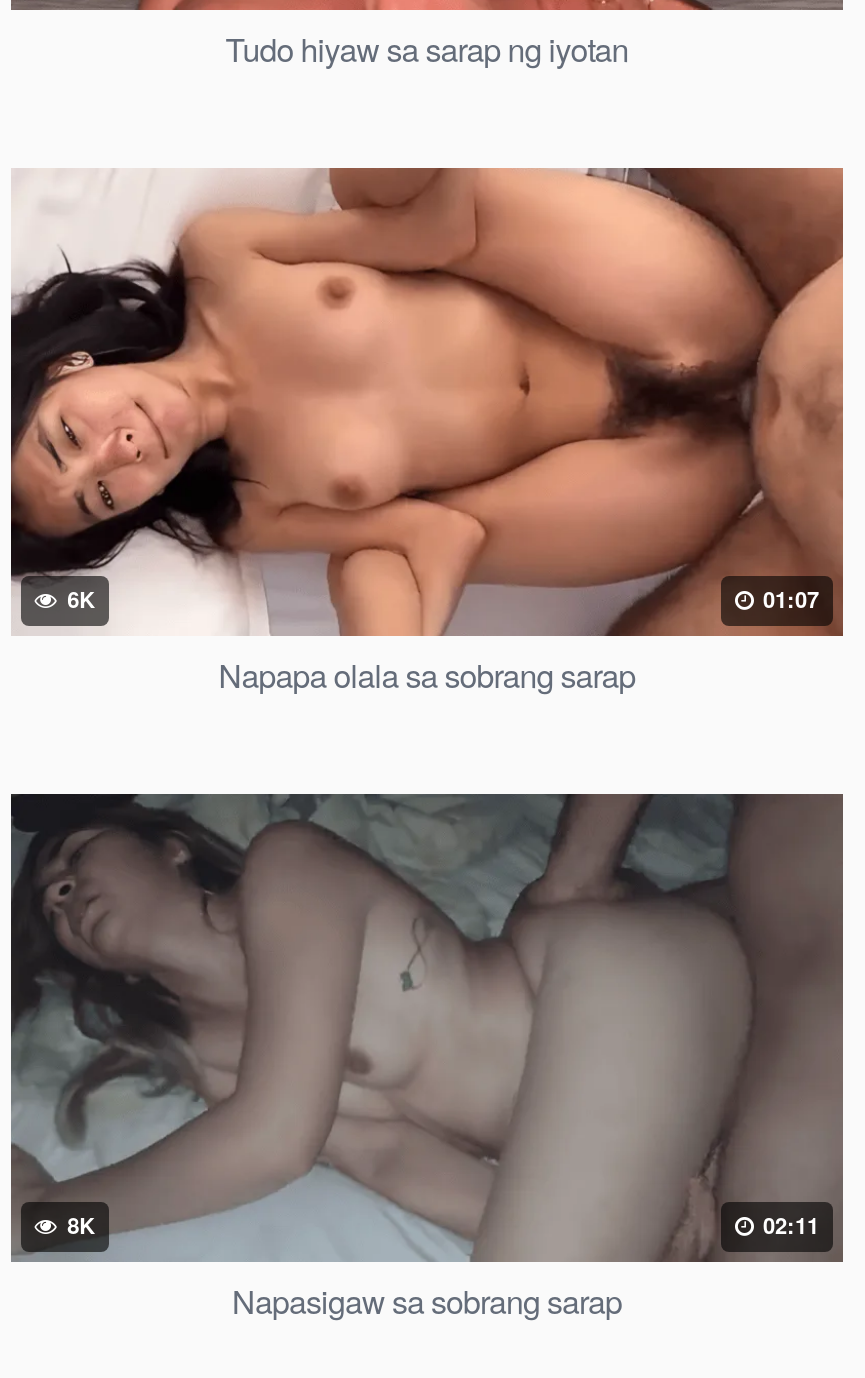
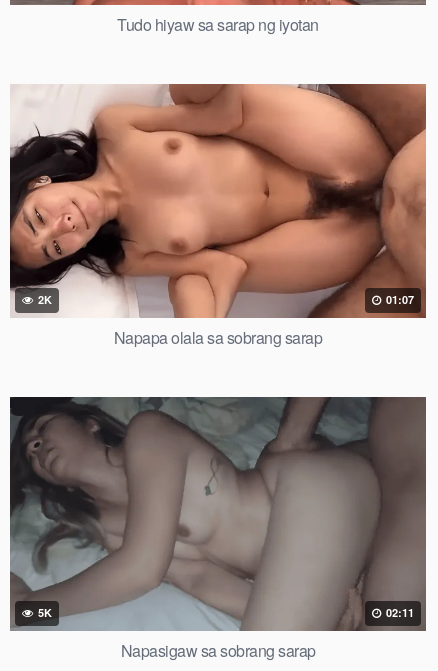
[61,584,95,614] 6K -> [35,292,52,307] 2K
[61,1210,95,1240] 8K -> [35,605,52,620] 5K

